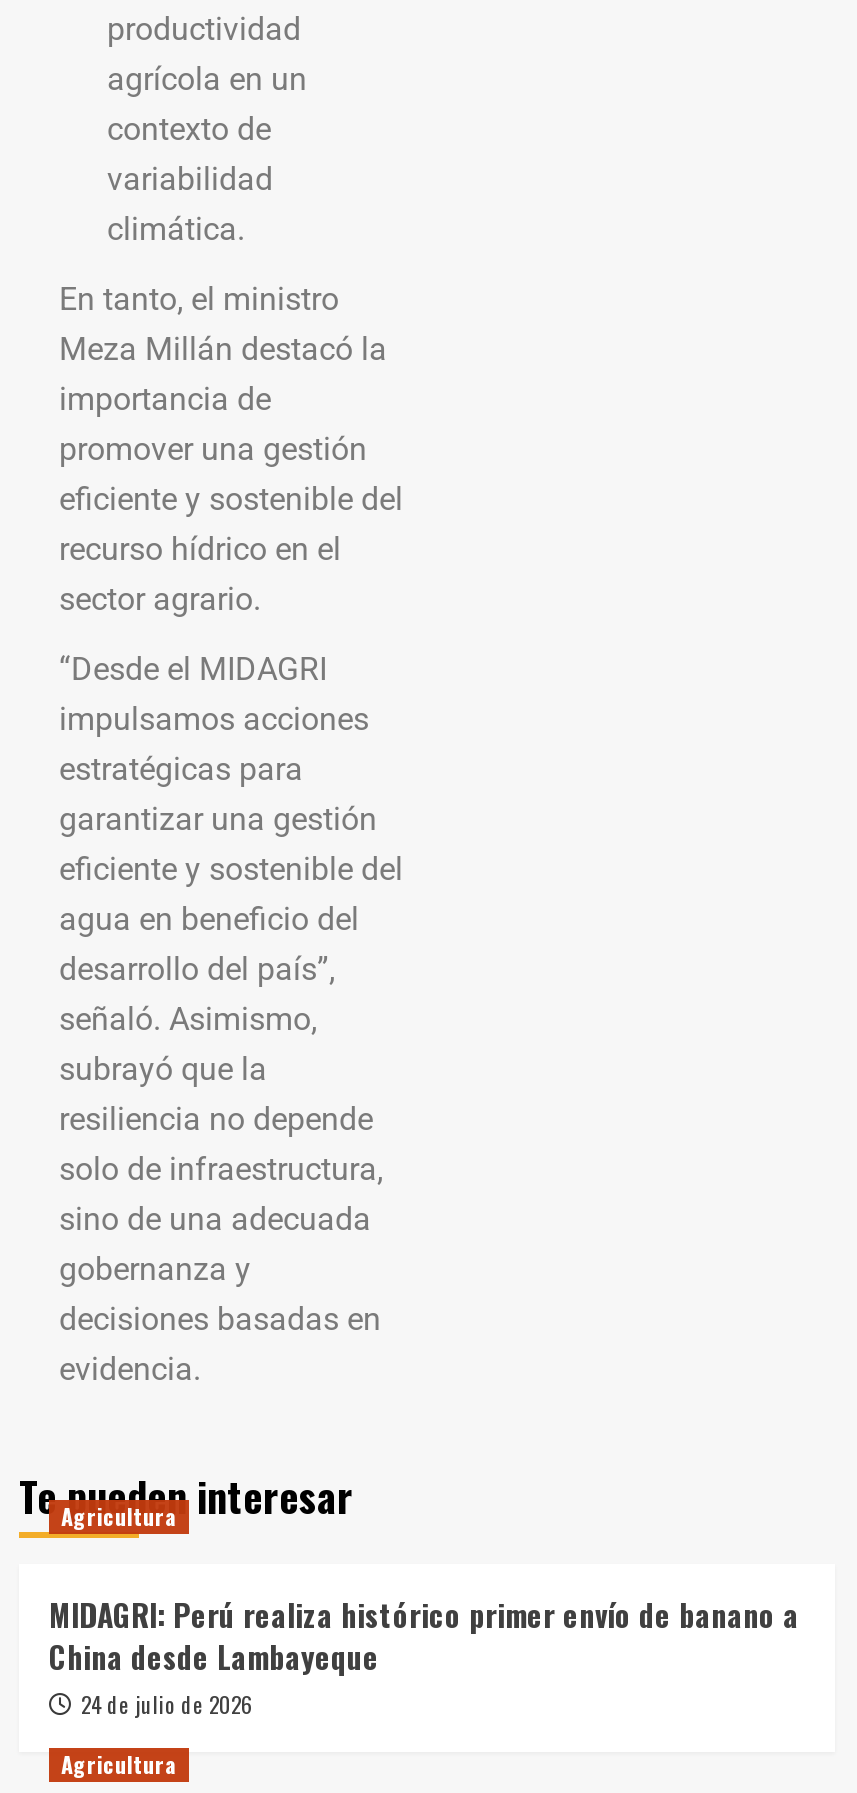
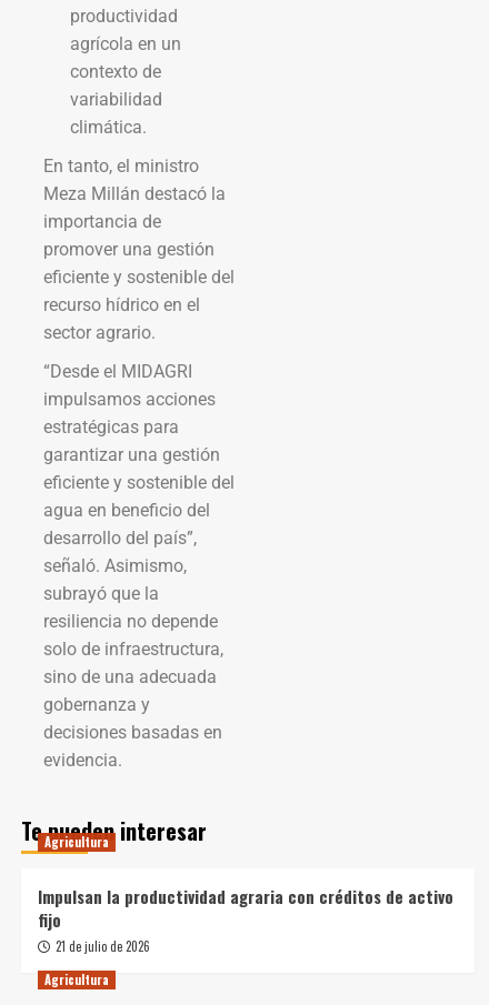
[49,1591,799,1719] MIDAGRI: Perú realiza histórico primer envío de banano a | China desde Lambayeque | 24 de julio de 2026 -> [38,883,453,954] Impulsan la productividad agraria con créditos de activo | fijo | 21 de julio de 2026

